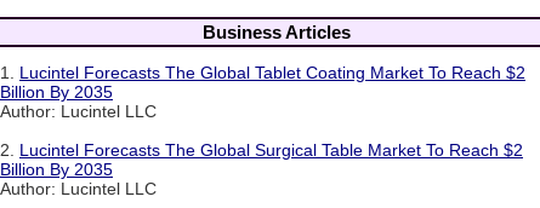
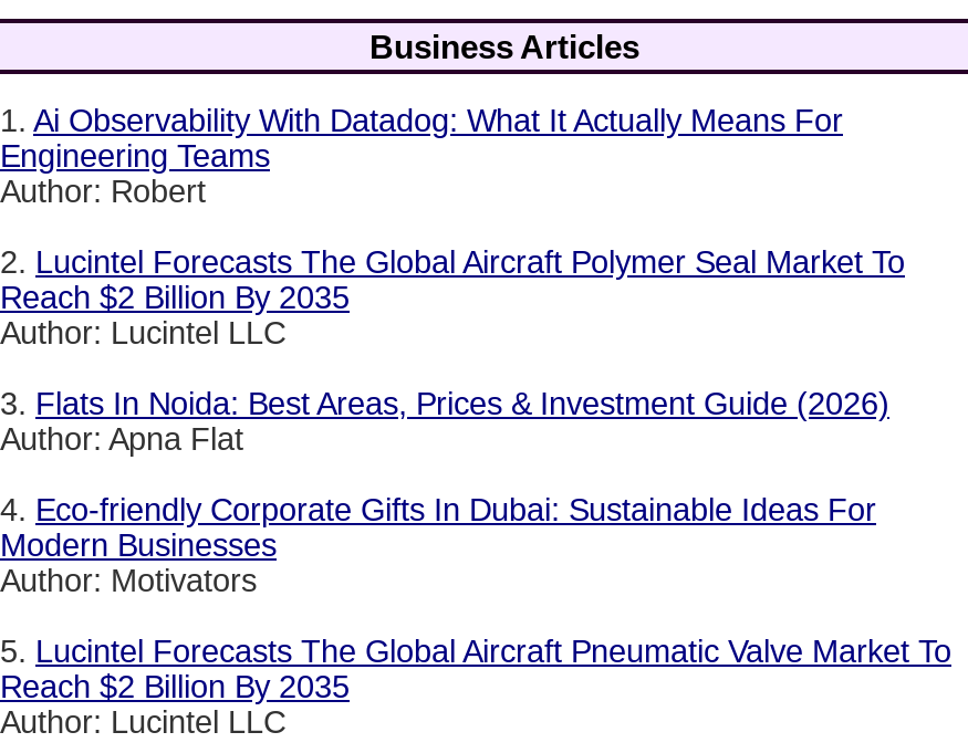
[0,63,525,101] 1. Lucintel Forecasts The Global Tablet Coating Market To Reach $2 | Billion By 2035 -> [0,102,905,315] 1. Ai Observability With Datadog: What It Actually Means For | Engineering Teams | Author: Robert | 2. Lucintel Forecasts The Global Aircraft Polymer Seal Market To | Reach $2 Billion By 2035
[0,140,523,179] 2. Lucintel Forecasts The Global Surgical Table Market To Reach $2 | Billion By 2035 -> [0,385,951,704] 3. Flats In Noida: Best Areas, Prices & Investment Guide (2026) | Author: Apna Flat | 4. Eco-friendly Corporate Gifts In Dubai: Sustainable Ideas For | Modern Businesses | Author: Motivators | 5. Lucintel Forecasts The Global Aircraft Pneumatic Valve Market To | Reach $2 Billion By 2035

